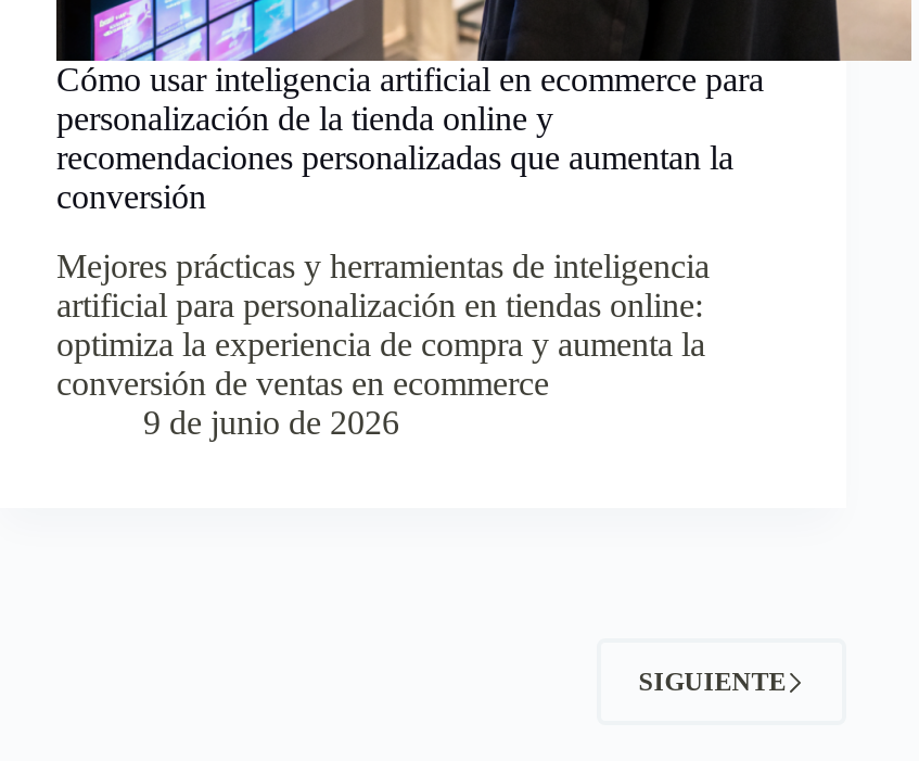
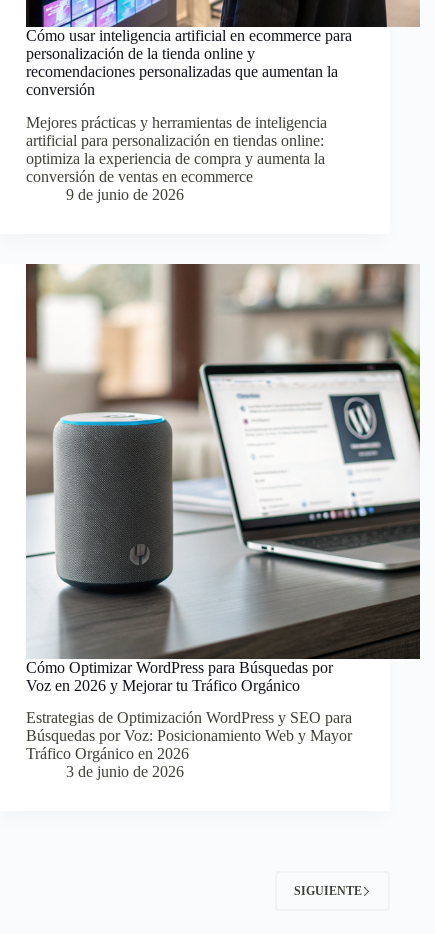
none -> [25,263,421,780] [image] | Cómo Optimizar WordPress para Búsquedas por | Voz en 2026 y Mejorar tu Tráfico Orgánico | Estrategias de Optimización WordPress y SEO para | Búsquedas por Voz: Posicionamiento Web y Mayor | Tráfico Orgánico en 2026 | 3 de junio de 2026

